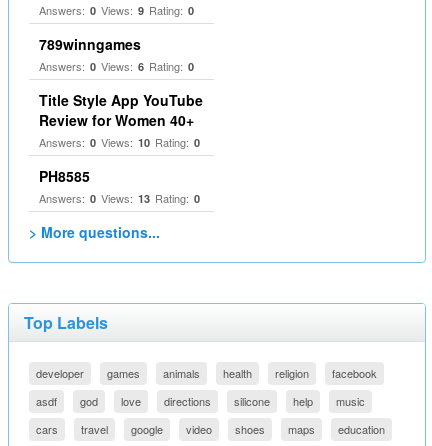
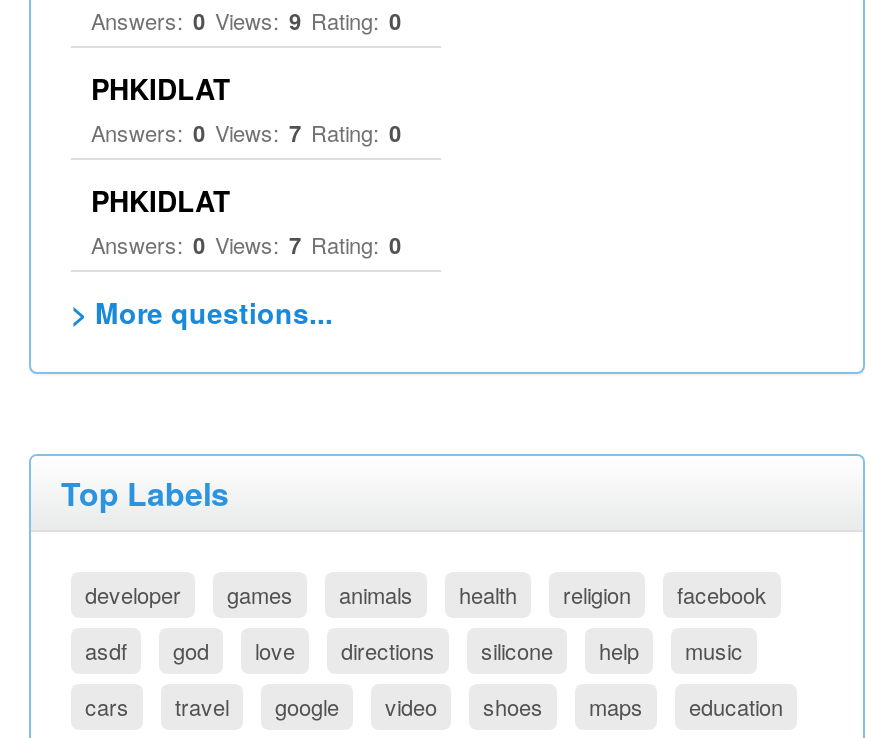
[39,34,203,206] 789winngames | Answers: 0 Views: 6 Rating: 0 | Title Style App YouTube | Review for Women 40+ | Answers: 0 Views: 10 Rating: 0 | PH8585 | Answers: 0 Views: 13 Rating: 0 -> [91,68,401,260] PHKIDLAT | Answers: 0 Views: 7 Rating: 0 | PHKIDLAT | Answers: 0 Views: 7 Rating: 0

